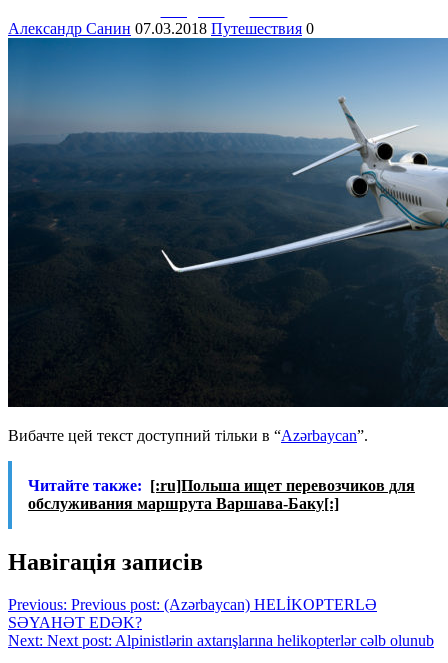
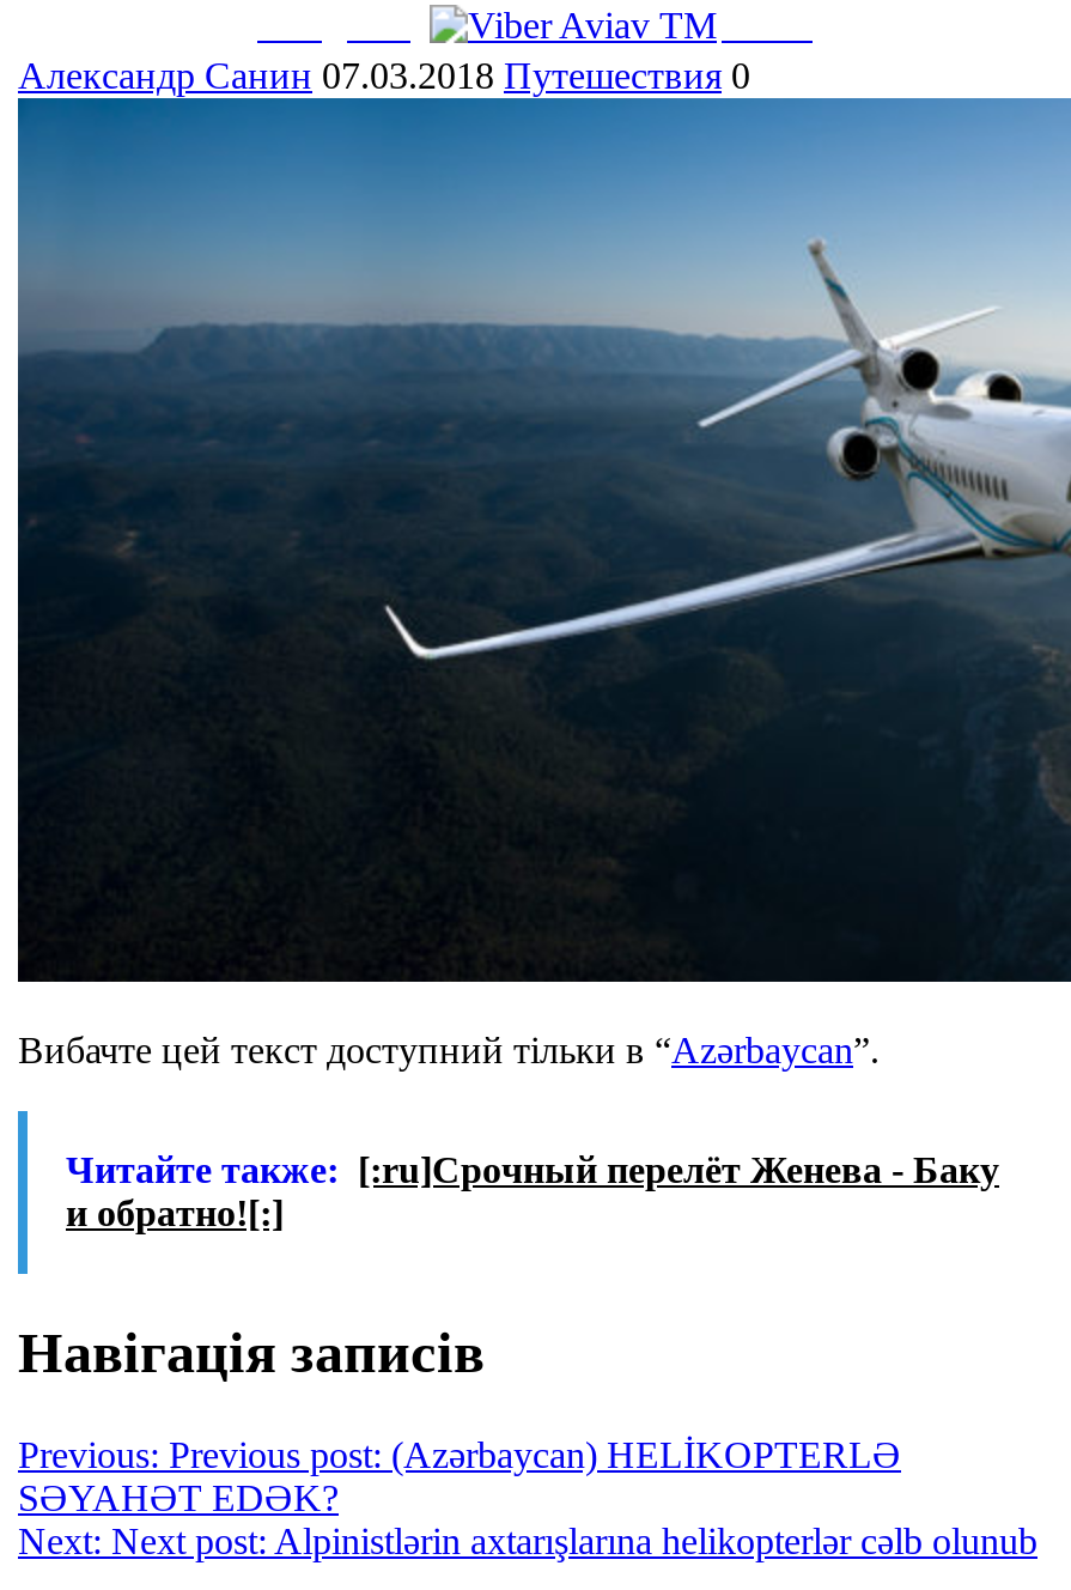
[28,477,415,512] Читайте также: [:ru]Польша ищет перевозчиков для | обслуживания маршрута Варшава-Баку[:] -> [66,1149,999,1233] Читайте также: [:ru]Срочный перелёт Женева - Баку | и обратно![:]

